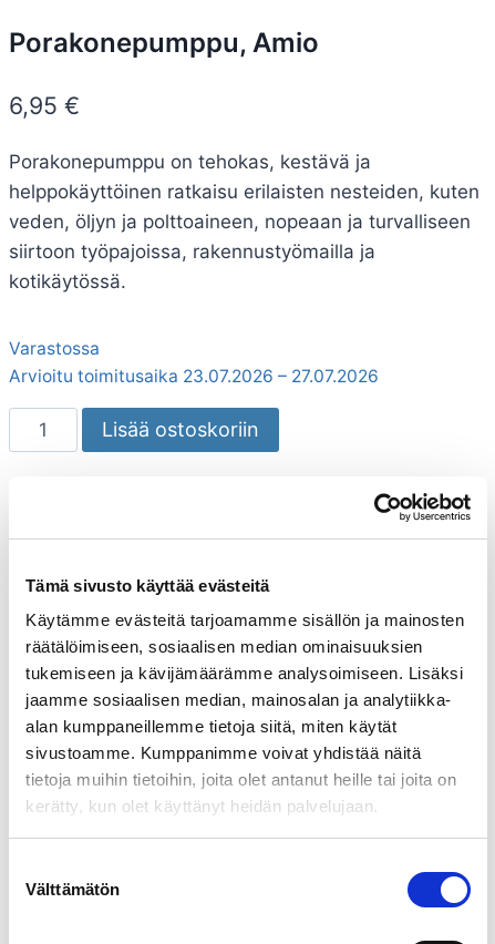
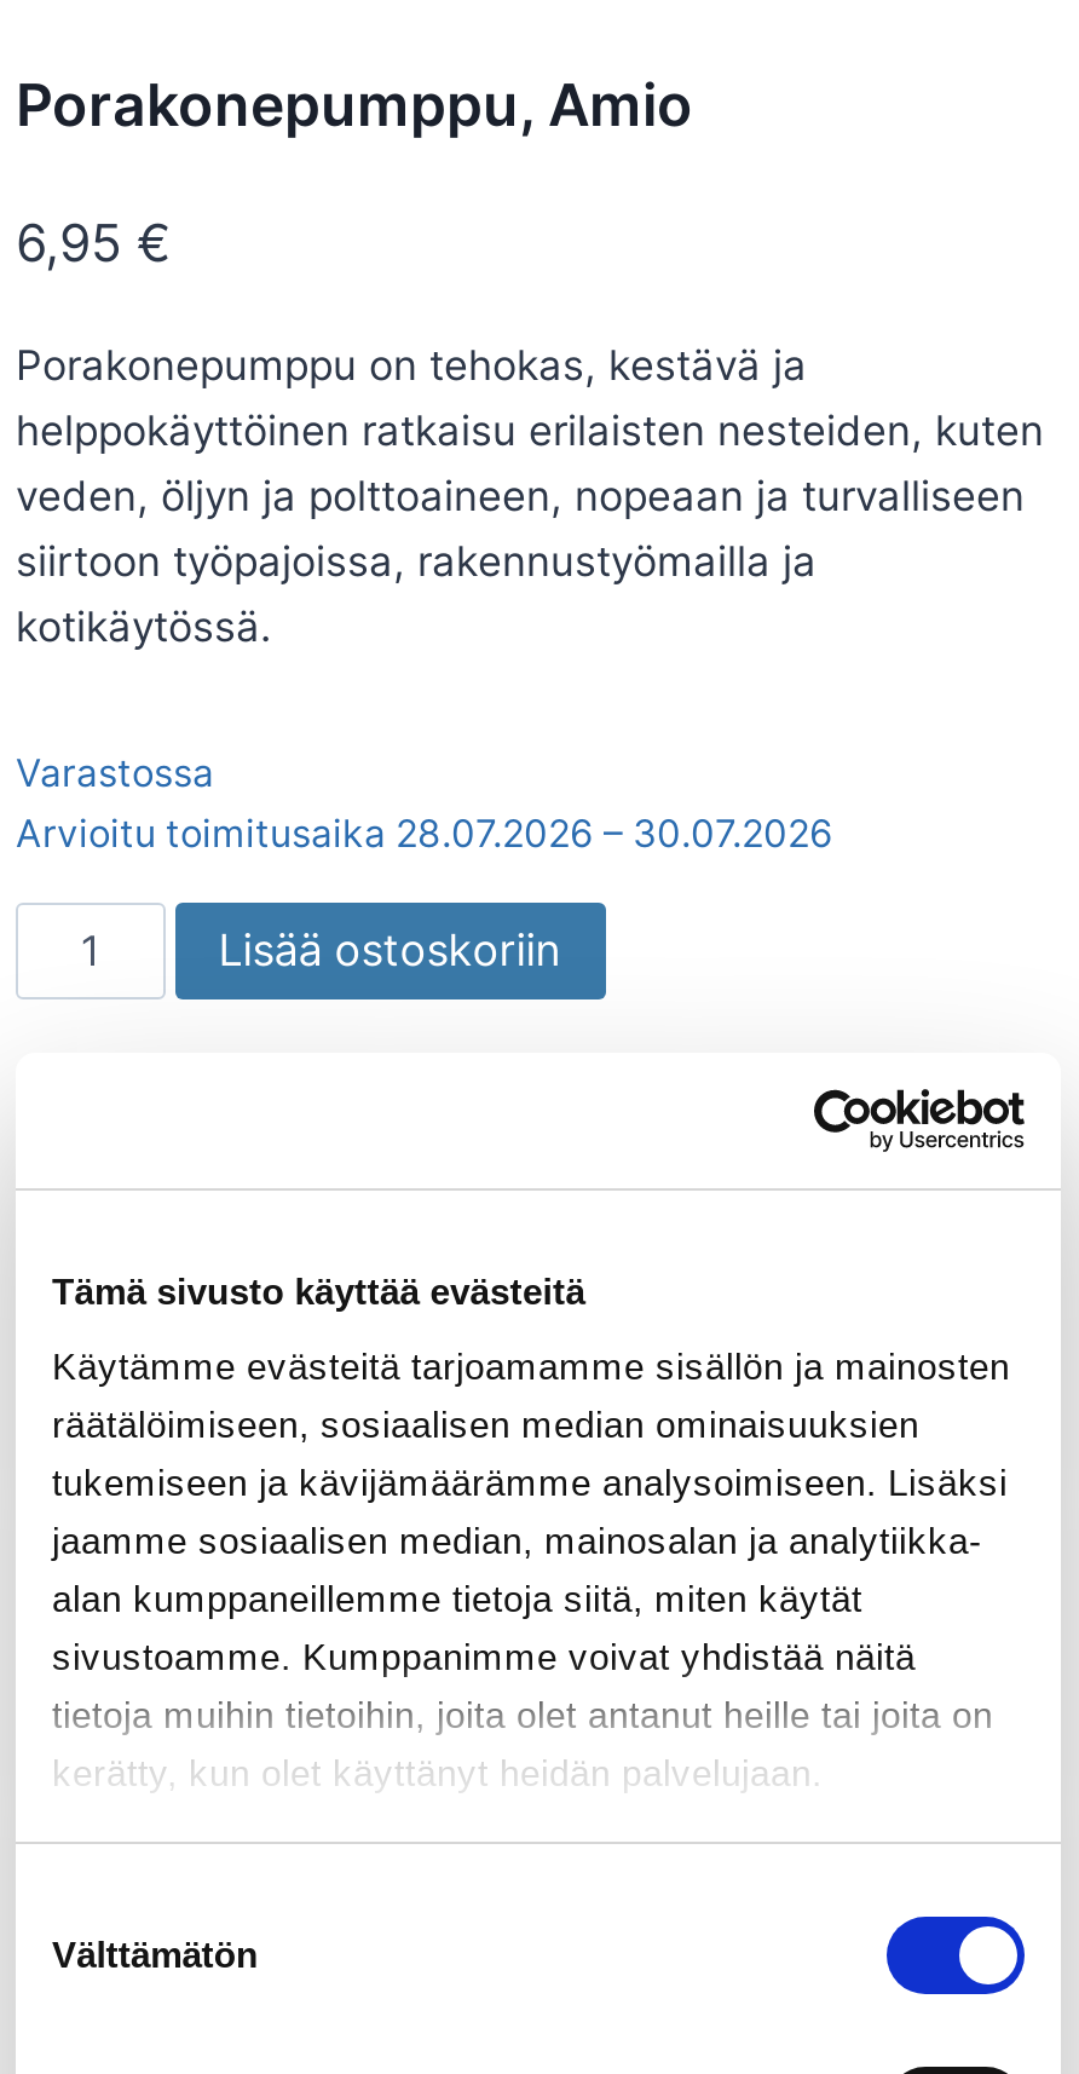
[9,366,379,387] Arvioitu toimitusaika 23.07.2026 – 27.07.2026 -> [16,812,833,858] Arvioitu toimitusaika 28.07.2026 – 30.07.2026

